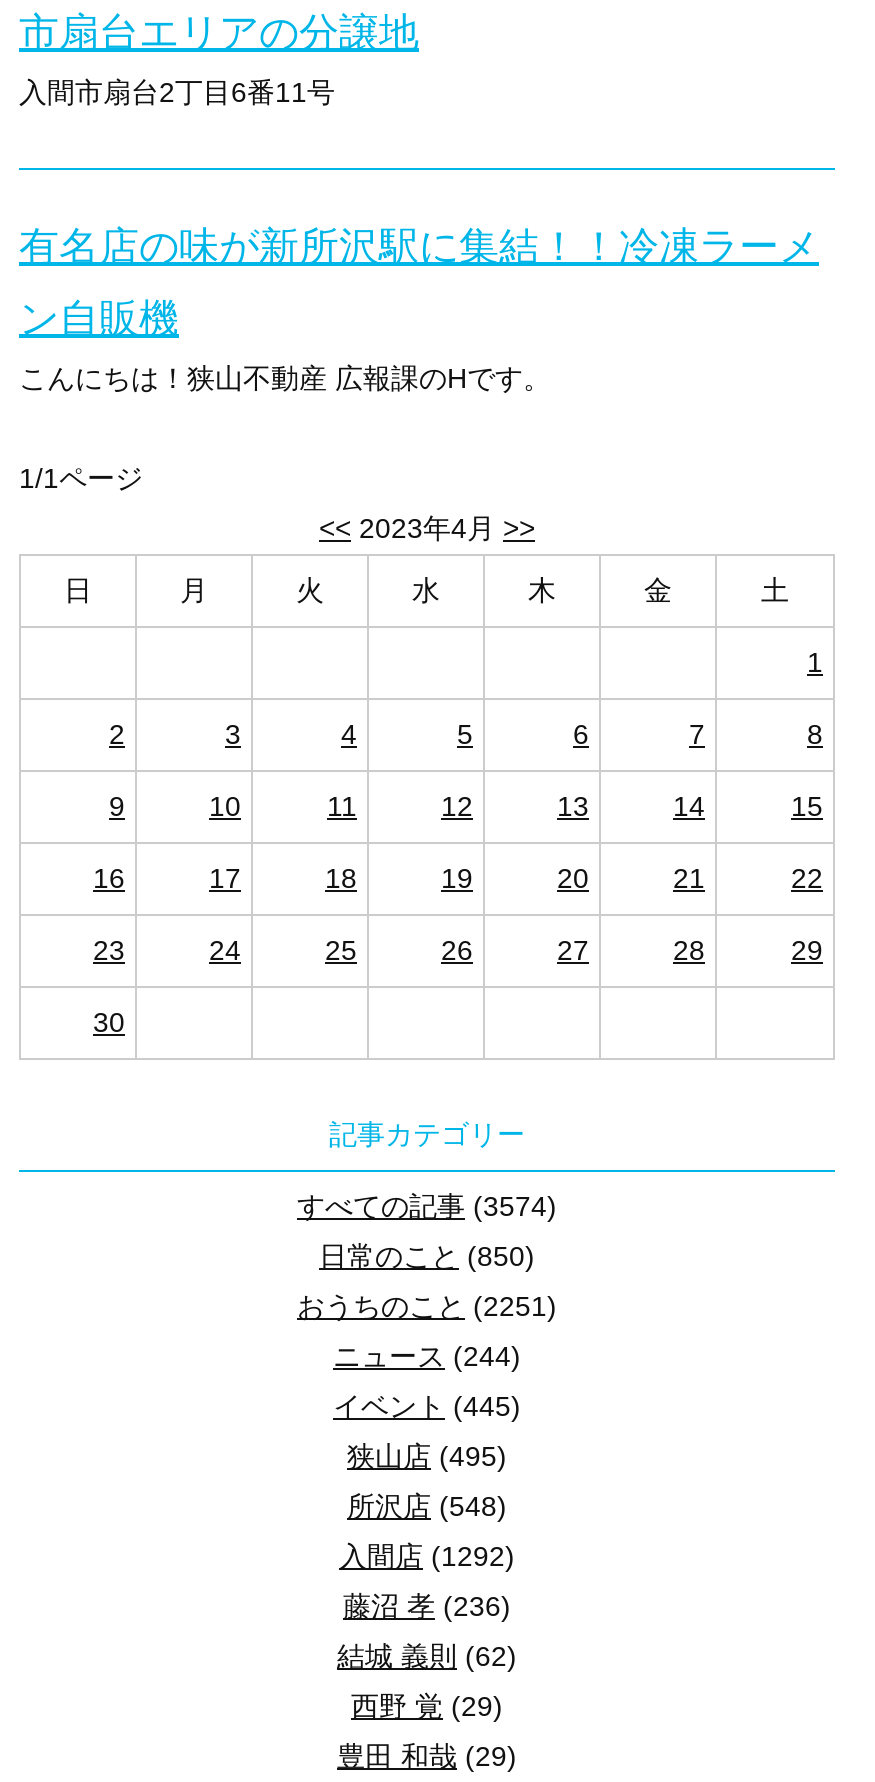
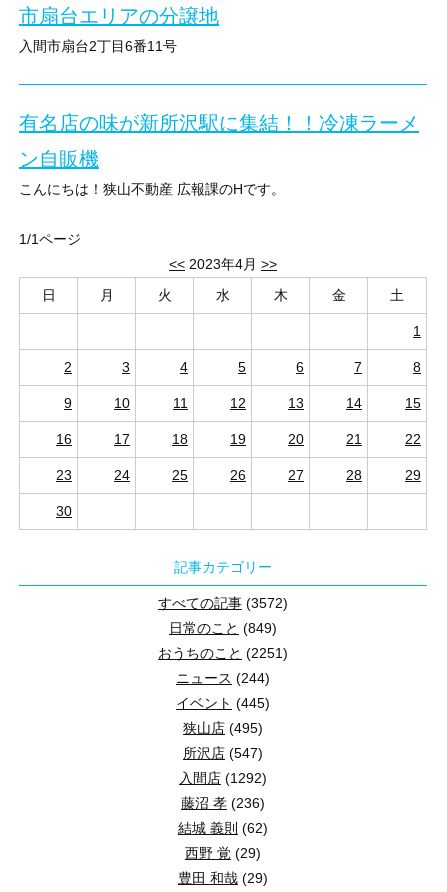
[297,1190,557,1222] すべての記事(3574) -> [158,595,288,611] すべての記事(3572)
[319,1240,535,1272] 日常のこと(850) -> [169,620,277,636] 日常のこと(849)
[347,1490,507,1522] 所沢店(548) -> [183,745,263,761] 所沢店(547)

